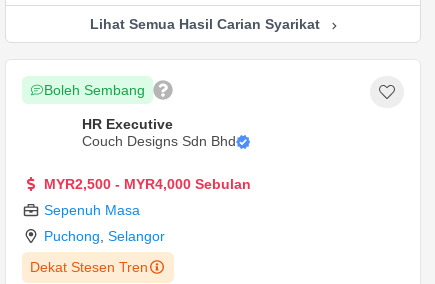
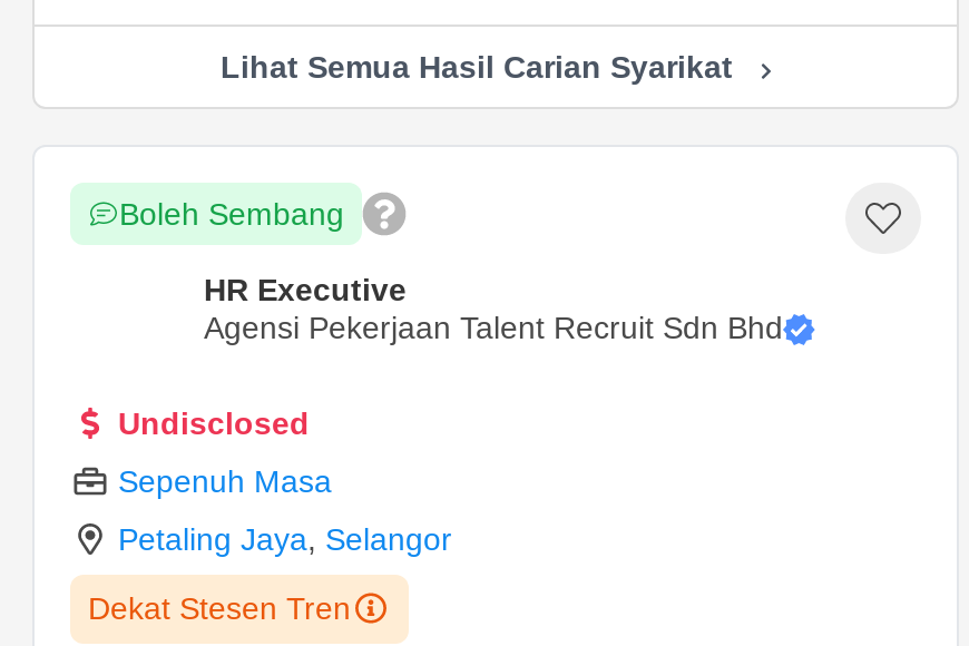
[82,133,236,149] Couch Designs Sdn Bhd -> [204,310,783,346] Agensi Pekerjaan Talent Recruit Sdn Bhd
[39,176,250,192] MYR2,500 - MYR4,000 Sebulan -> [109,406,310,442] Undisclosed
[43,228,164,244] Puchong, Selangor -> [118,522,452,557] Petaling Jaya, Selangor

